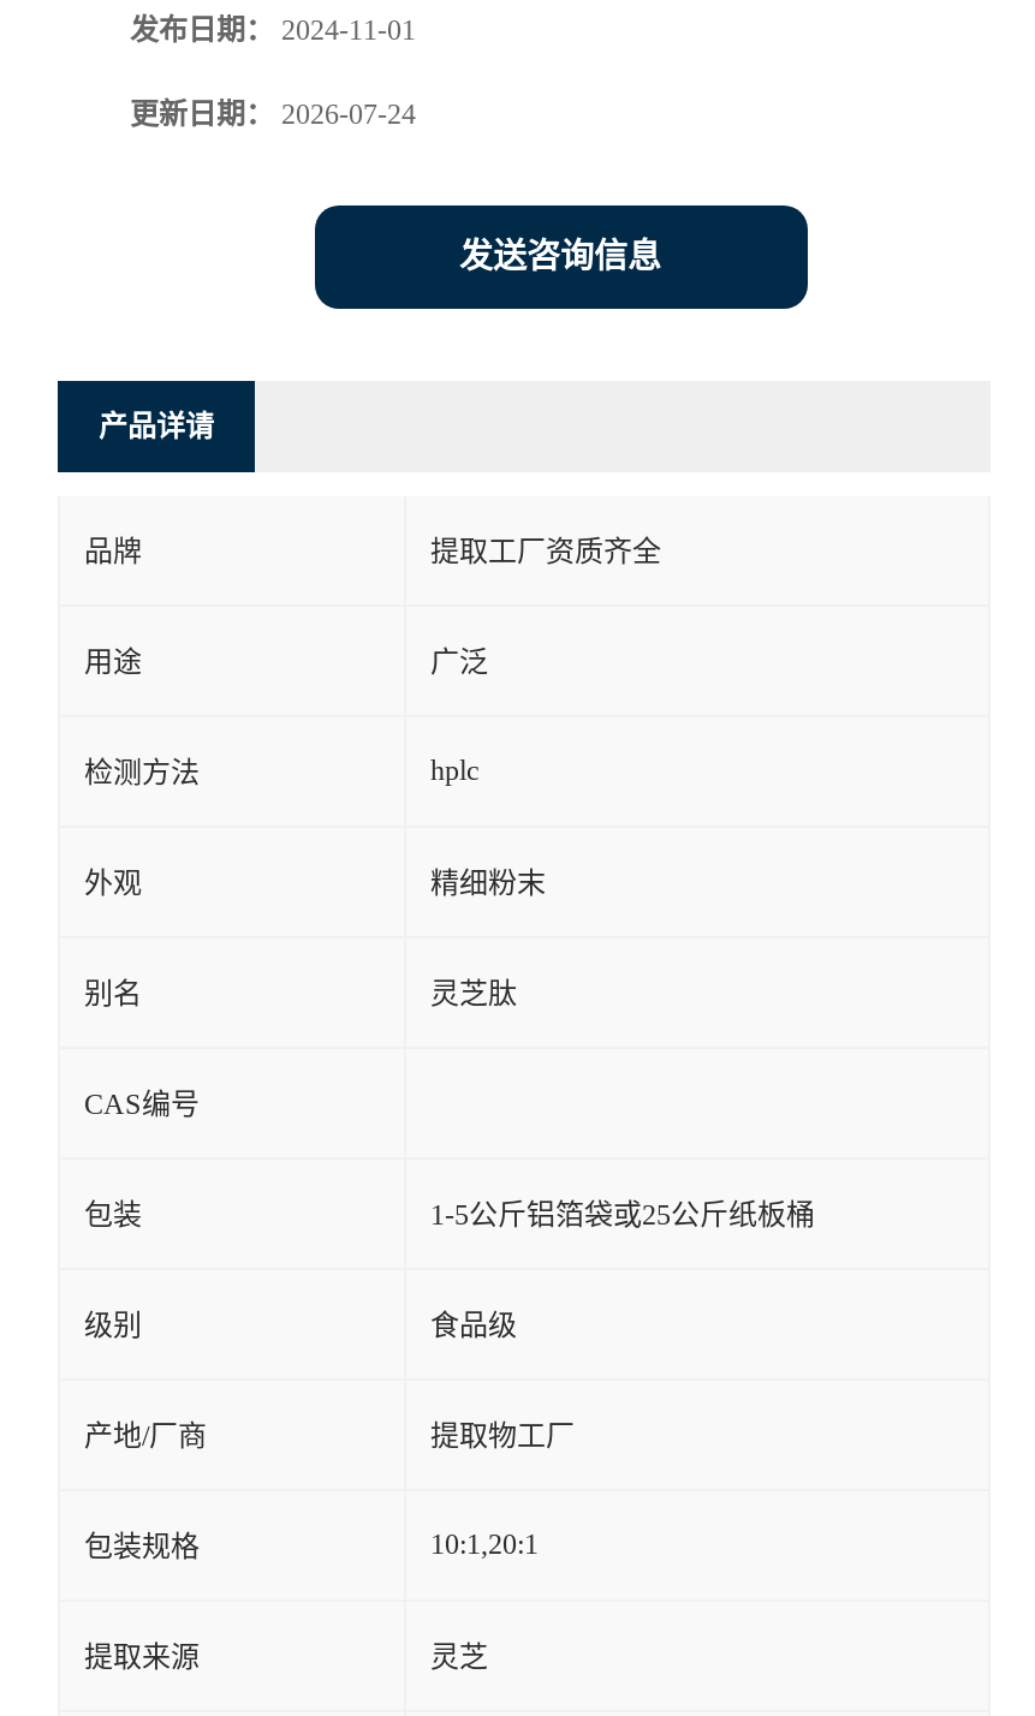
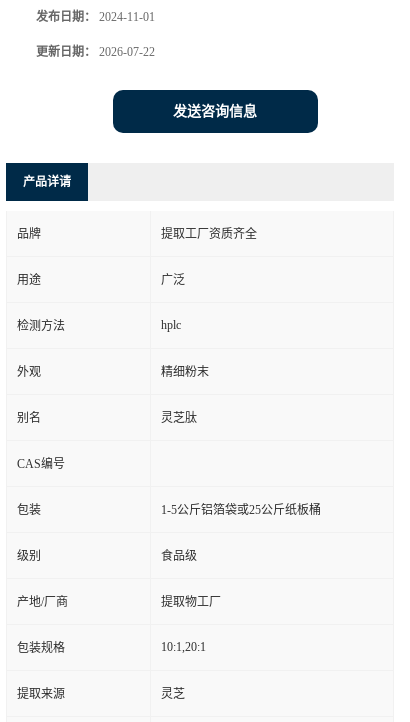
[130,97,416,130] 更新日期：2026-07-24 -> [36,45,155,59] 更新日期：2026-07-22

